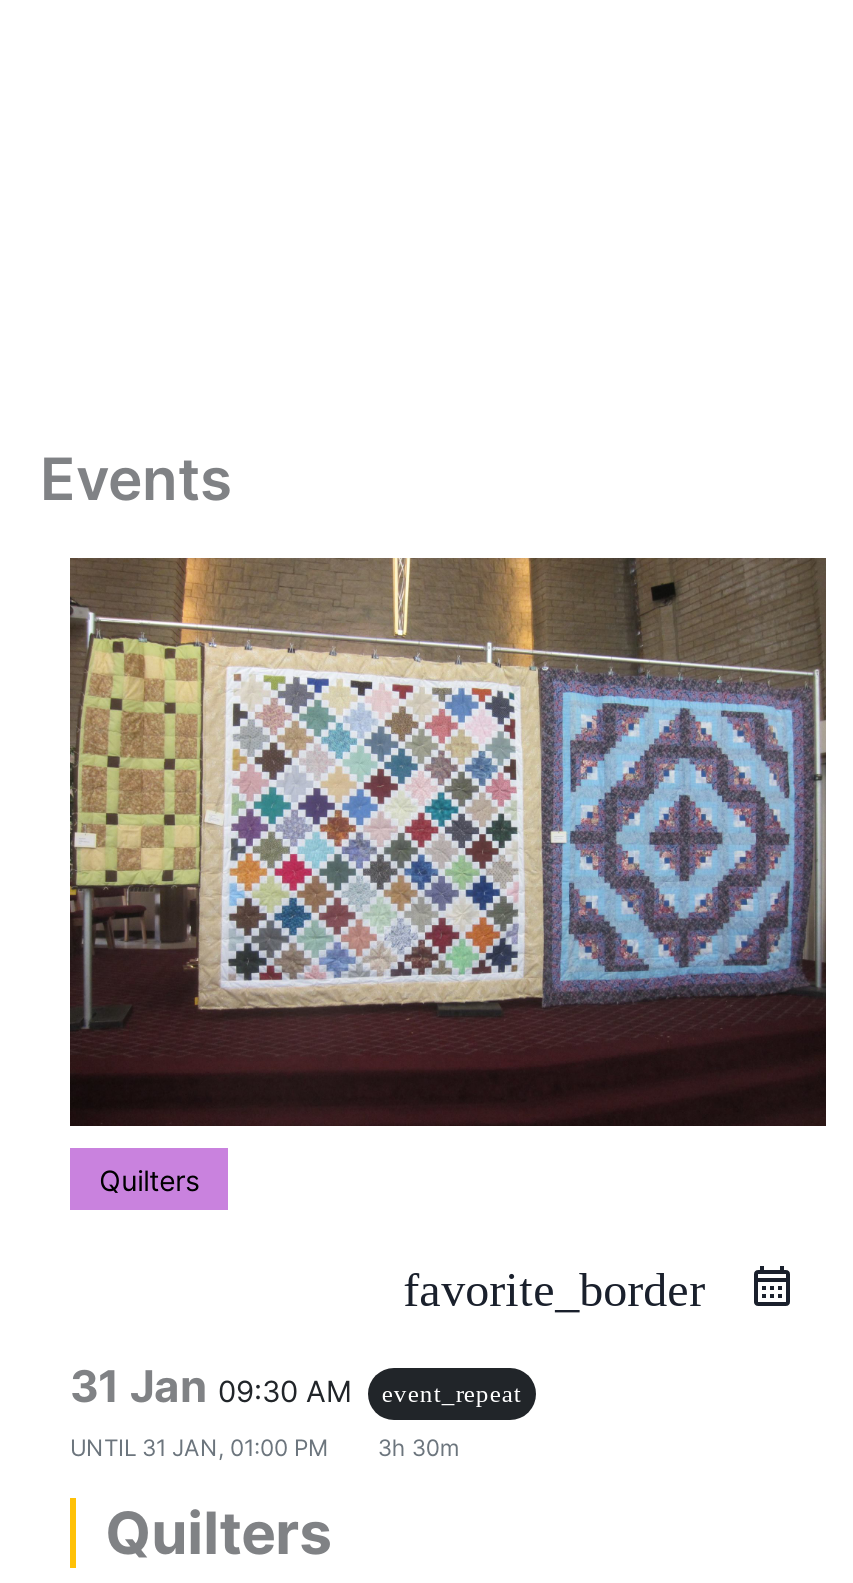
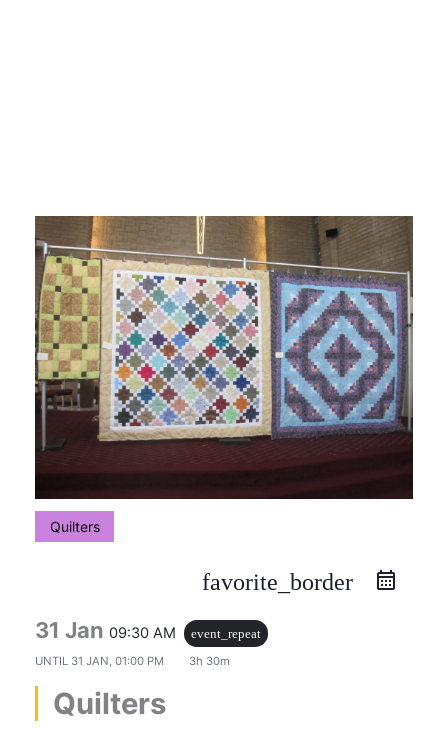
[40,444,232,514] Events -> none

